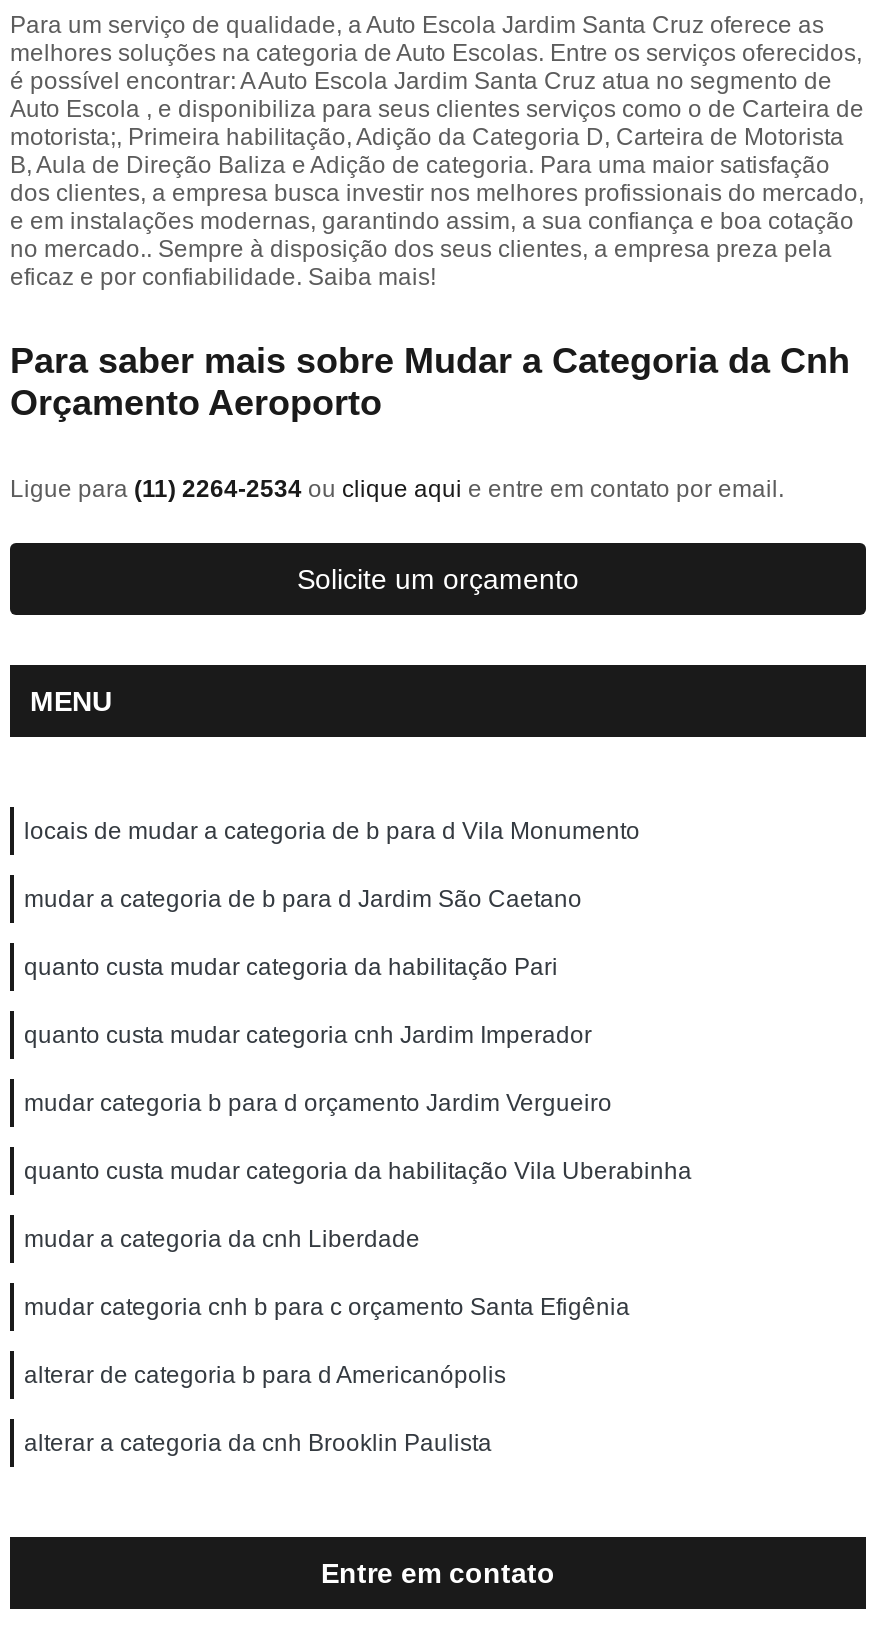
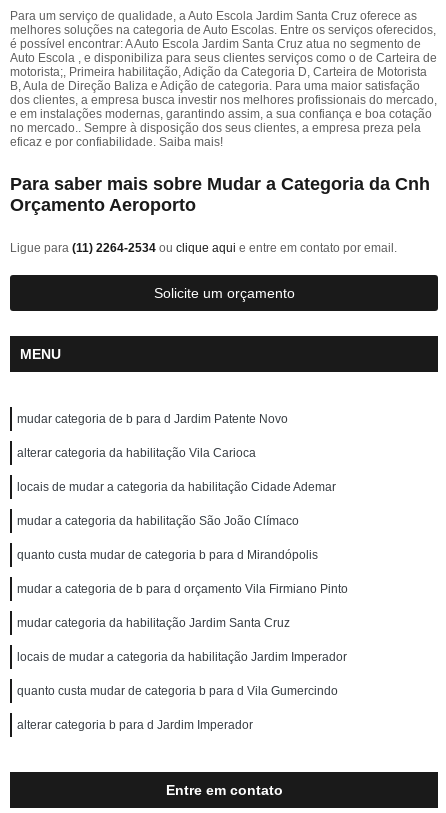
[24,817,640,845] locais de mudar a categoria de b para d Vila Monumento -> [17,412,288,426] mudar categoria de b para d Jardim Patente Novo
[24,885,582,913] mudar a categoria de b para d Jardim São Caetano -> [17,446,256,460] alterar categoria da habilitação Vila Carioca
[24,953,558,981] quanto custa mudar categoria da habilitação Pari -> [17,480,336,494] locais de mudar a categoria da habilitação Cidade Ademar
[24,1021,592,1049] quanto custa mudar categoria cnh Jardim Imperador -> [17,514,299,528] mudar a categoria da habilitação São João Clímaco
[24,1089,612,1117] mudar categoria b para d orçamento Jardim Vergueiro -> [17,548,318,562] quanto custa mudar de categoria b para d Mirandópolis
[24,1157,692,1185] quanto custa mudar categoria da habilitação Vila Uberabinha -> [17,582,348,596] mudar a categoria de b para d orçamento Vila Firmiano Pinto
[24,1225,420,1253] mudar a categoria da cnh Liberdade -> [17,616,290,630] mudar categoria da habilitação Jardim Santa Cruz
[24,1293,630,1321] mudar categoria cnh b para c orçamento Santa Efigênia -> [17,650,347,664] locais de mudar a categoria da habilitação Jardim Imperador
[24,1361,506,1389] alterar de categoria b para d Americanópolis -> [17,684,338,698] quanto custa mudar de categoria b para d Vila Gumercindo
[24,1429,492,1457] alterar a categoria da cnh Brooklin Paulista -> [17,718,253,732] alterar categoria b para d Jardim Imperador

